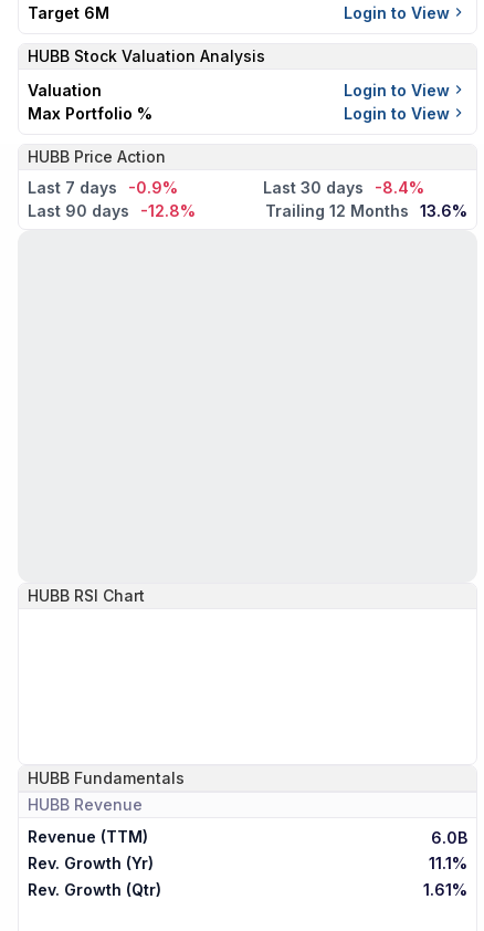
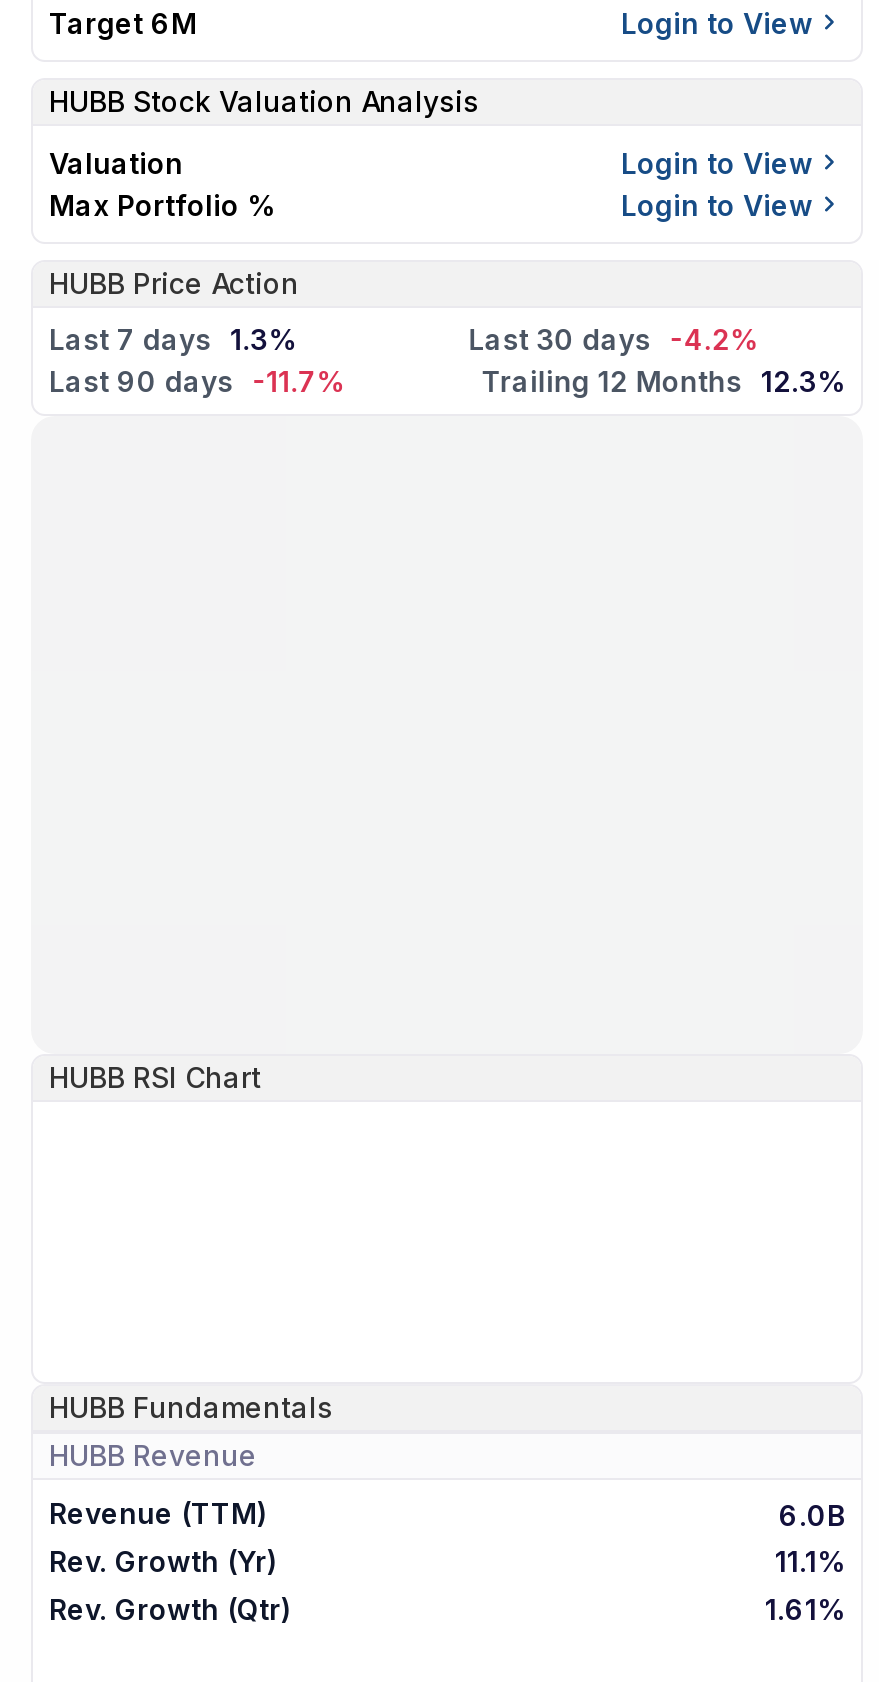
[28,178,177,197] Last 7 days -0.9% -> [49,323,296,357] Last 7 days 1.3%
[263,178,424,197] Last 30 days -8.4% -> [469,323,758,357] Last 30 days -4.2%
[28,202,195,220] Last 90 days -12.8% -> [49,365,344,399] Last 90 days -11.7%
[266,202,467,220] Trailing 12 Months 13.6% -> [482,365,845,399] Trailing 12 Months 12.3%

